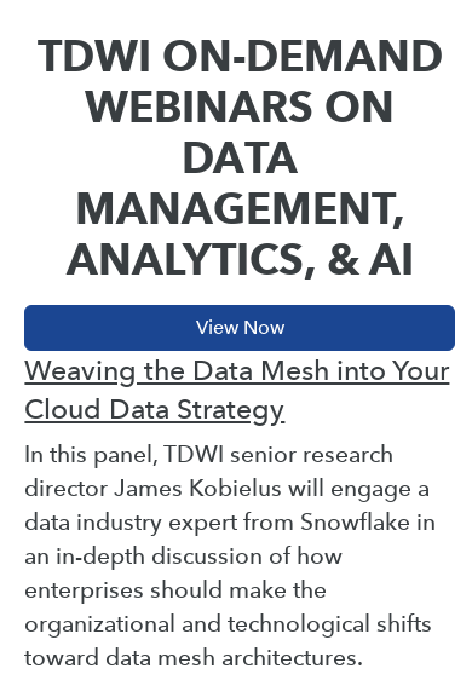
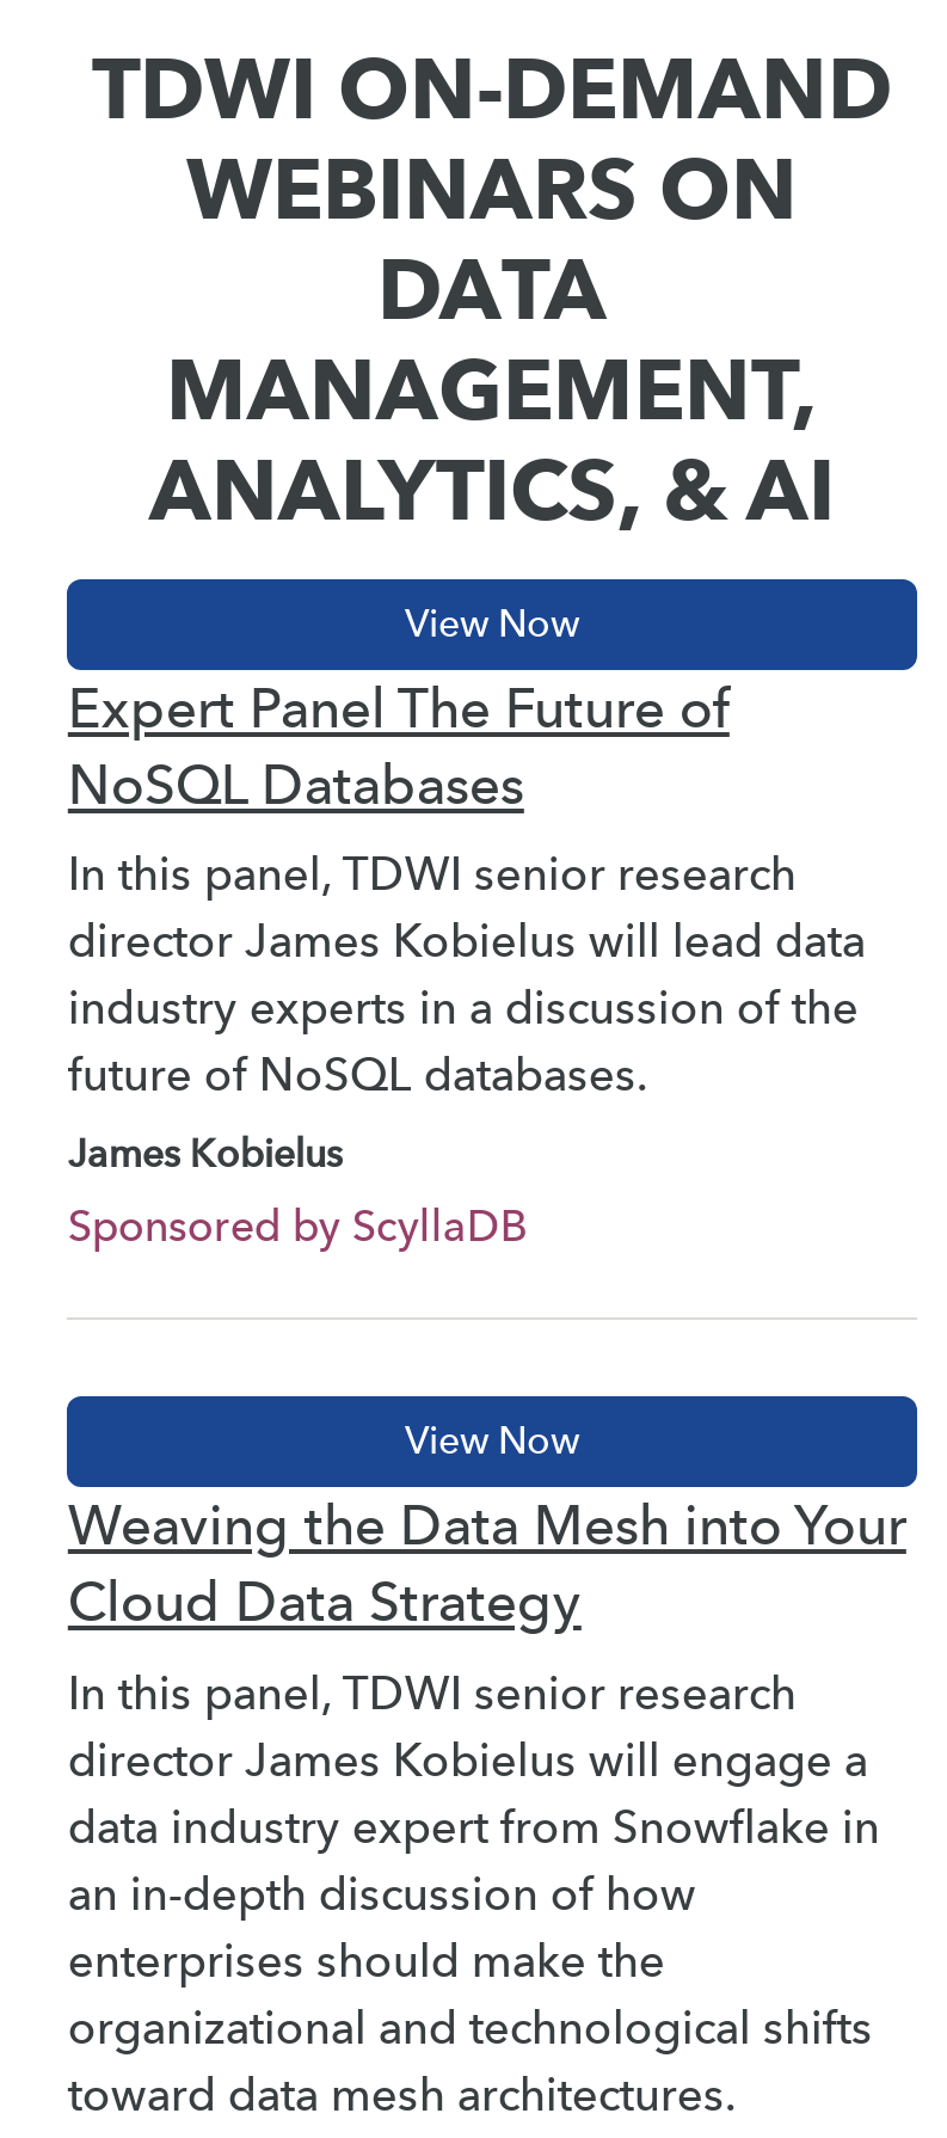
none -> [68,674,866,1253] Expert Panel The Future of | NoSQL Databases | In this panel, TDWI senior research | director James Kobielus will lead data | industry experts in a discussion of the | future of NoSQL databases. | James Kobielus | Sponsored by ScyllaDB

